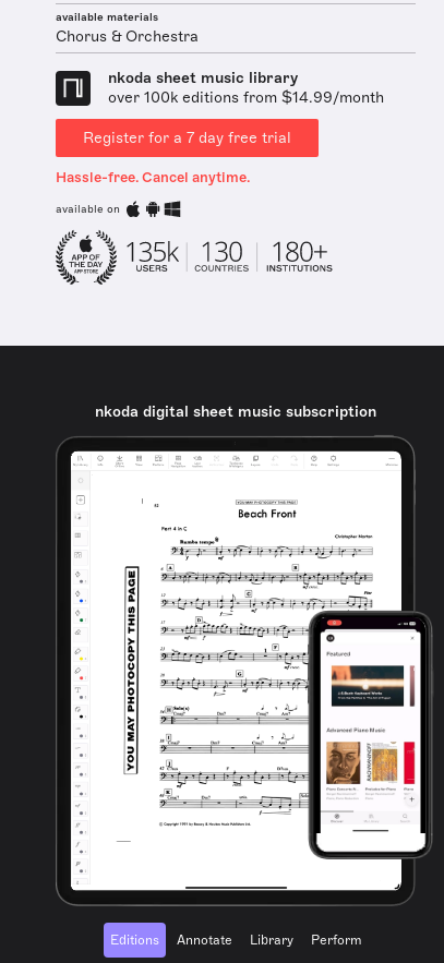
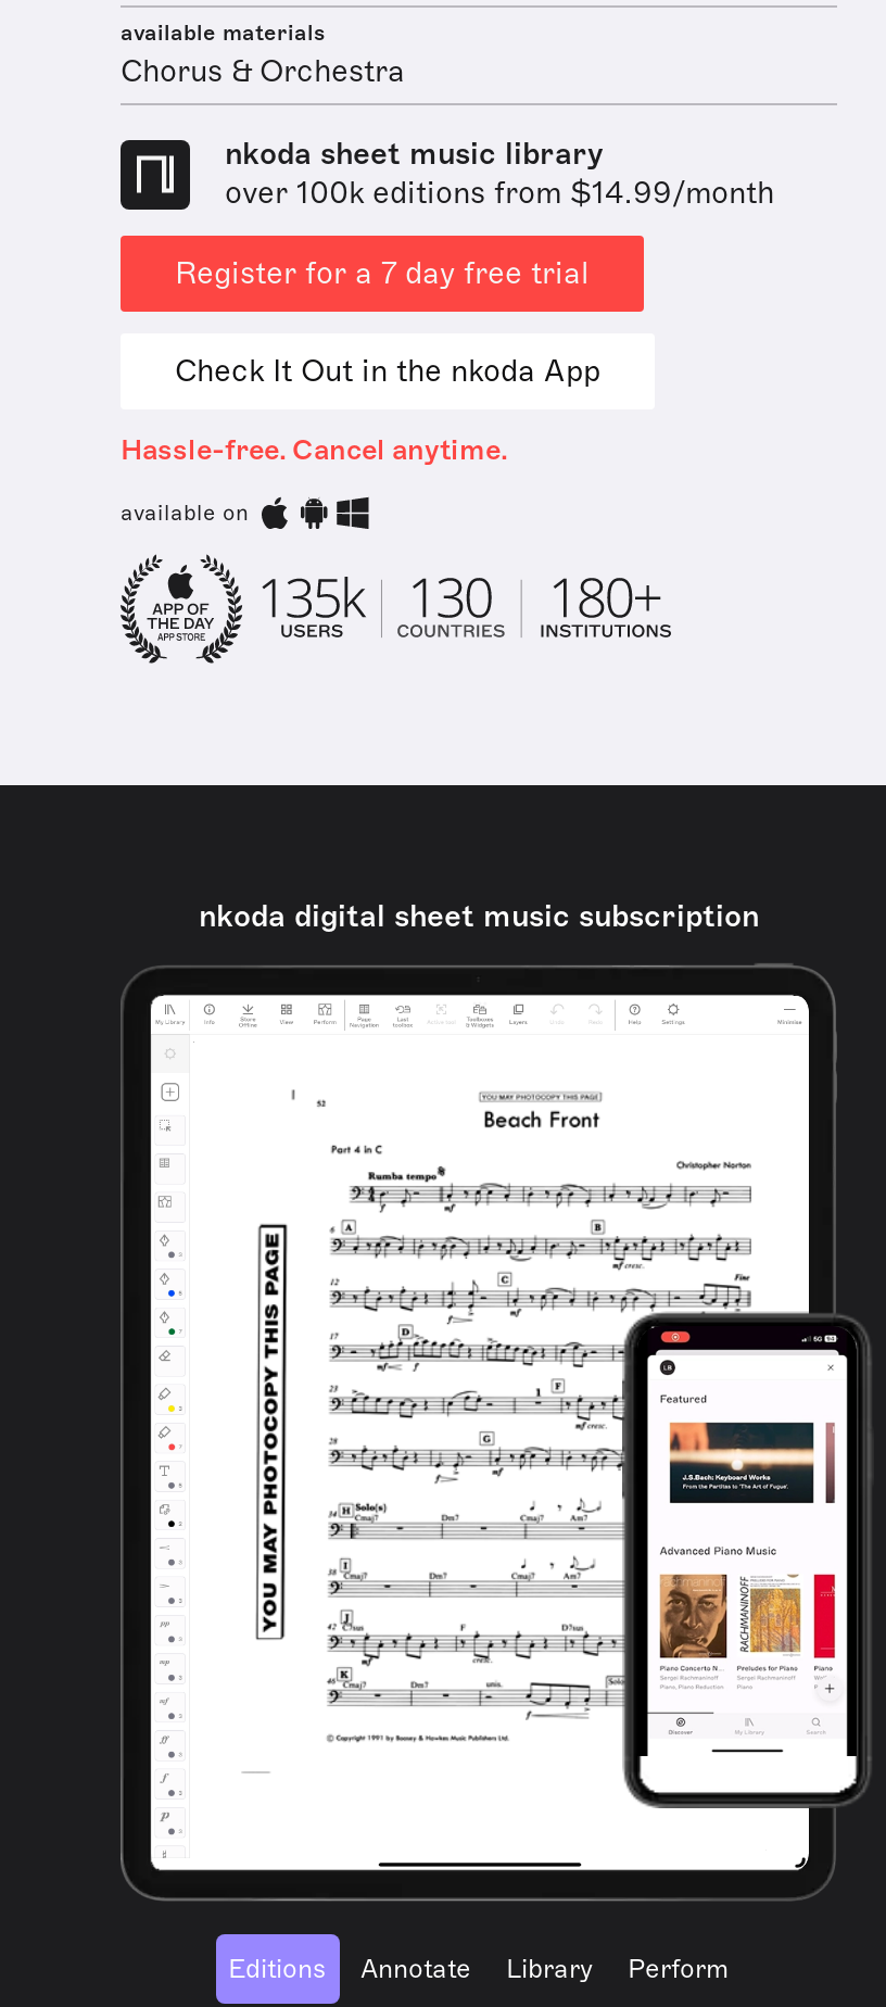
none -> [175,353,600,390] Check It Out in the nkoda App

